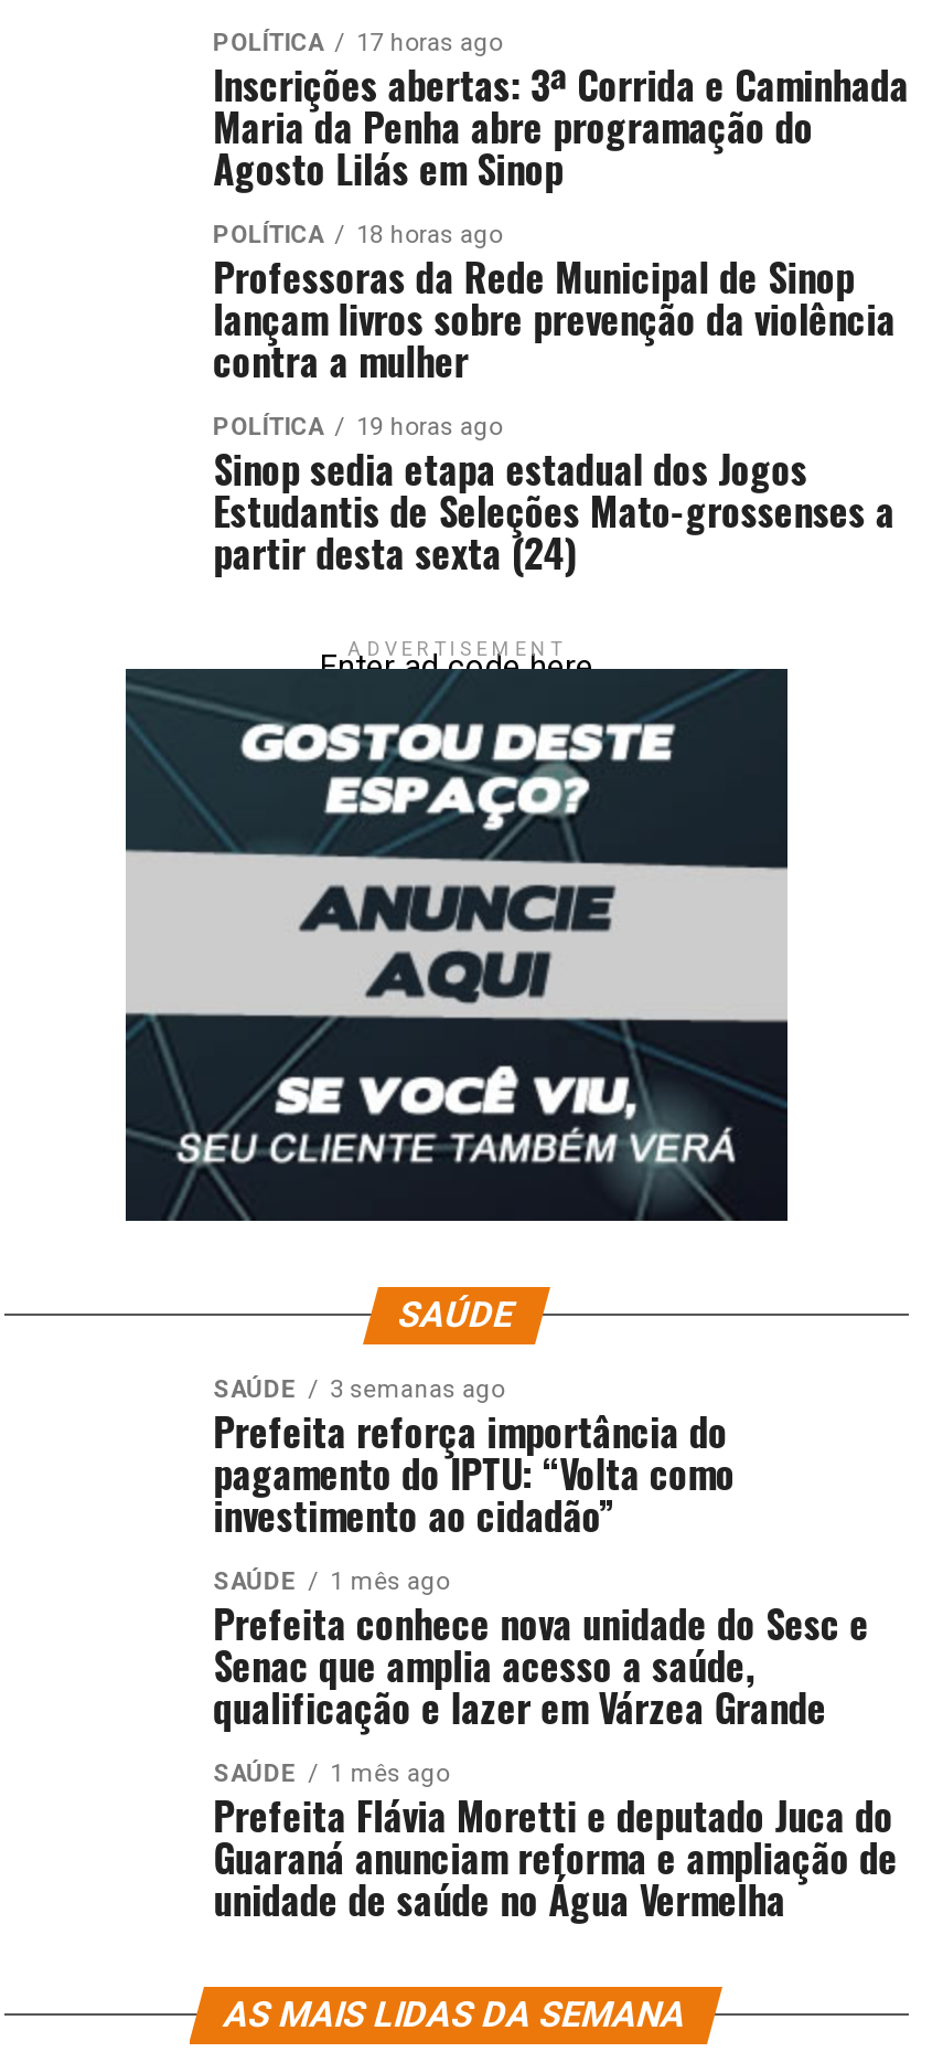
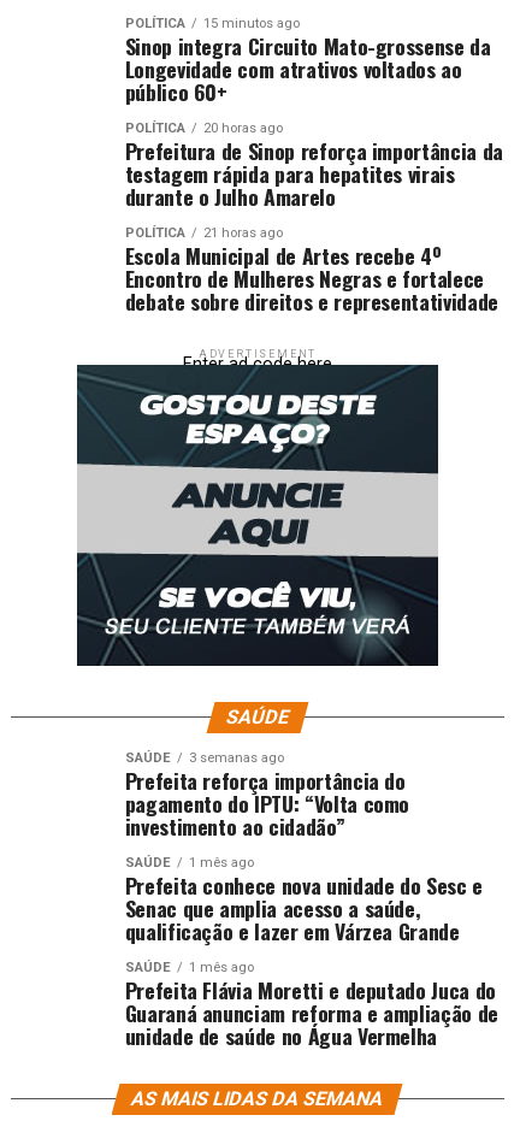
[213,28,909,196] 17 horas ago | Inscrições abertas: 3ª Corrida e Caminhada | Maria da Penha abre programação do | Agosto Lilás em Sinop -> [125,15,491,107] 15 minutos ago | Sinop integra Circuito Mato-grossense da | Longevidade com atrativos voltados ao | público 60+
[213,220,895,388] 18 horas ago | Professoras da Rede Municipal de Sinop | lançam livros sobre prevenção da violência | contra a mulher -> [125,120,503,211] 20 horas ago | Prefeitura de Sinop reforça importância da | testagem rápida para hepatites virais | durante o Julho Amarelo
[213,412,895,580] 19 horas ago | Sinop sedia etapa estadual dos Jogos | Estudantis de Seleções Mato-grossenses a | partir desta sexta (24) -> [125,225,498,316] 21 horas ago | Escola Municipal de Artes recebe 4º | Encontro de Mulheres Negras e fortalece | debate sobre direitos e representatividade

